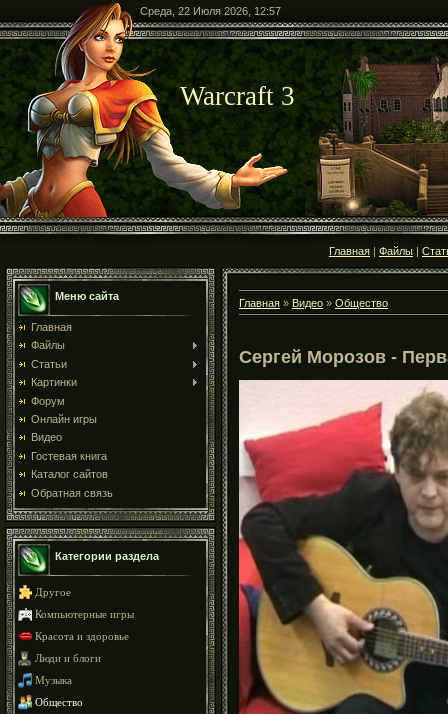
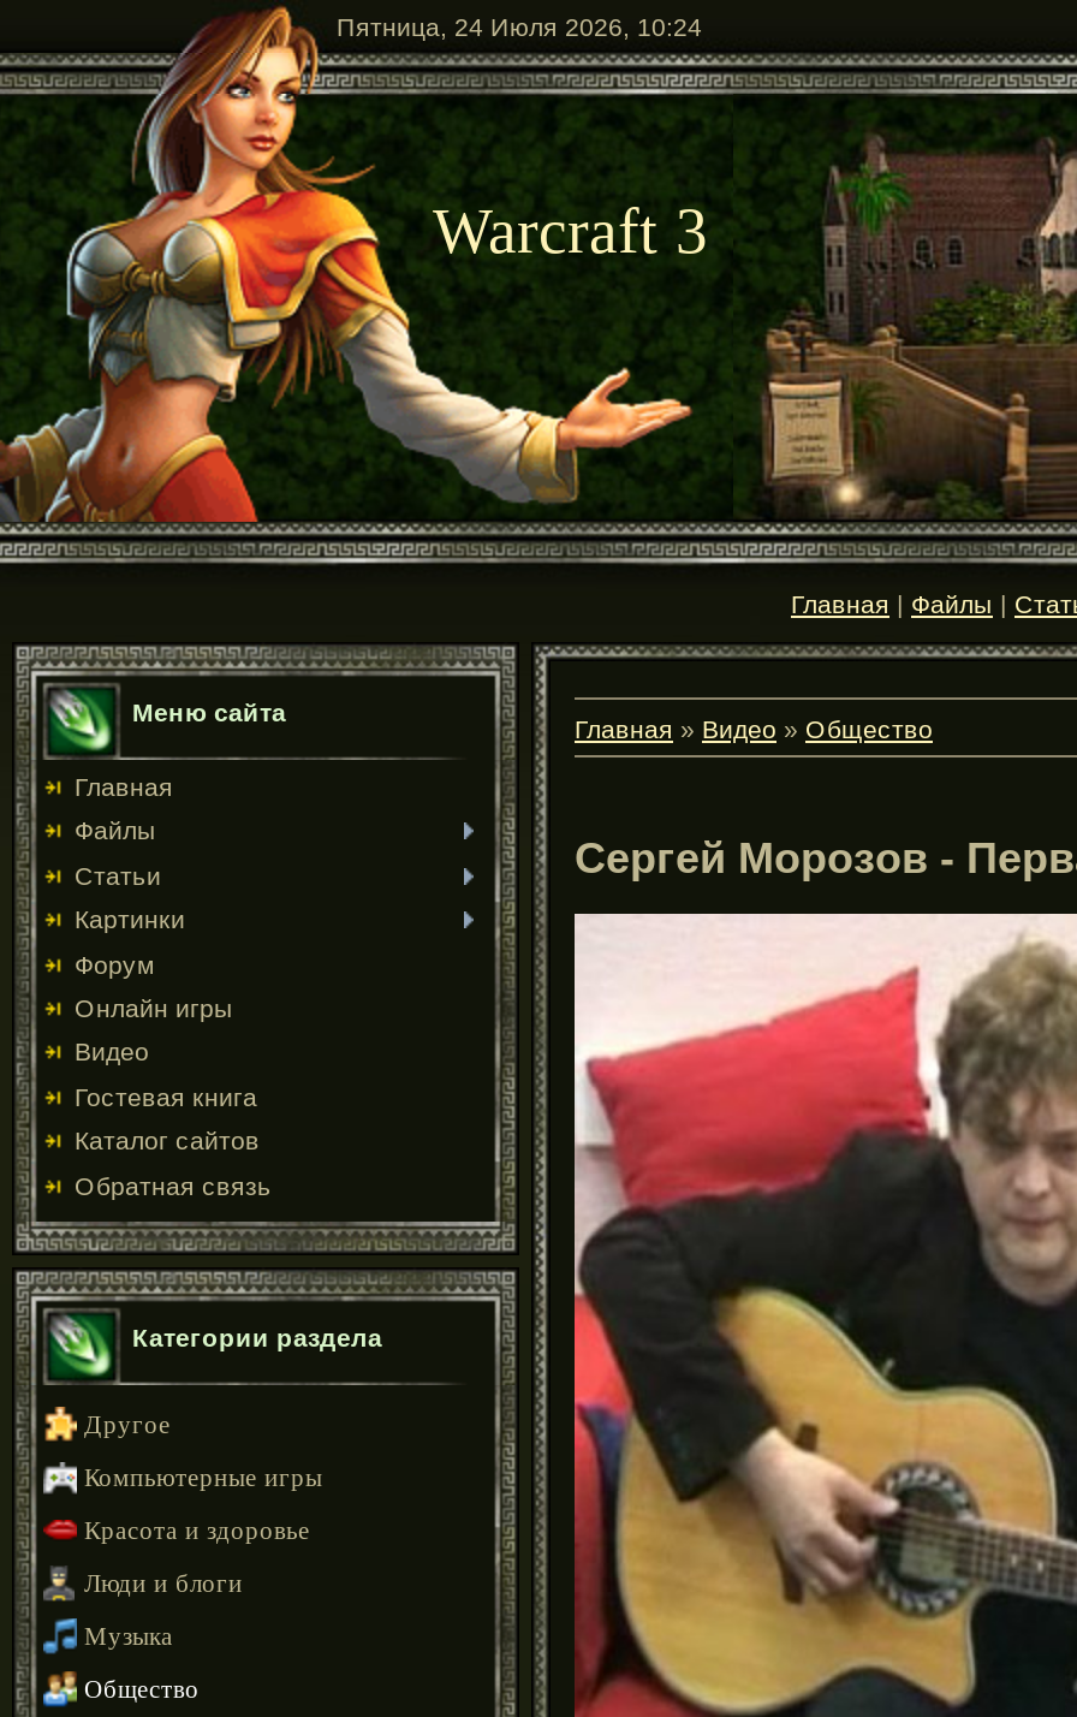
[140,5,281,17] Среда, 22 Июля 2026, 12:57 -> [337,12,702,41] Пятница, 24 Июля 2026, 10:24

